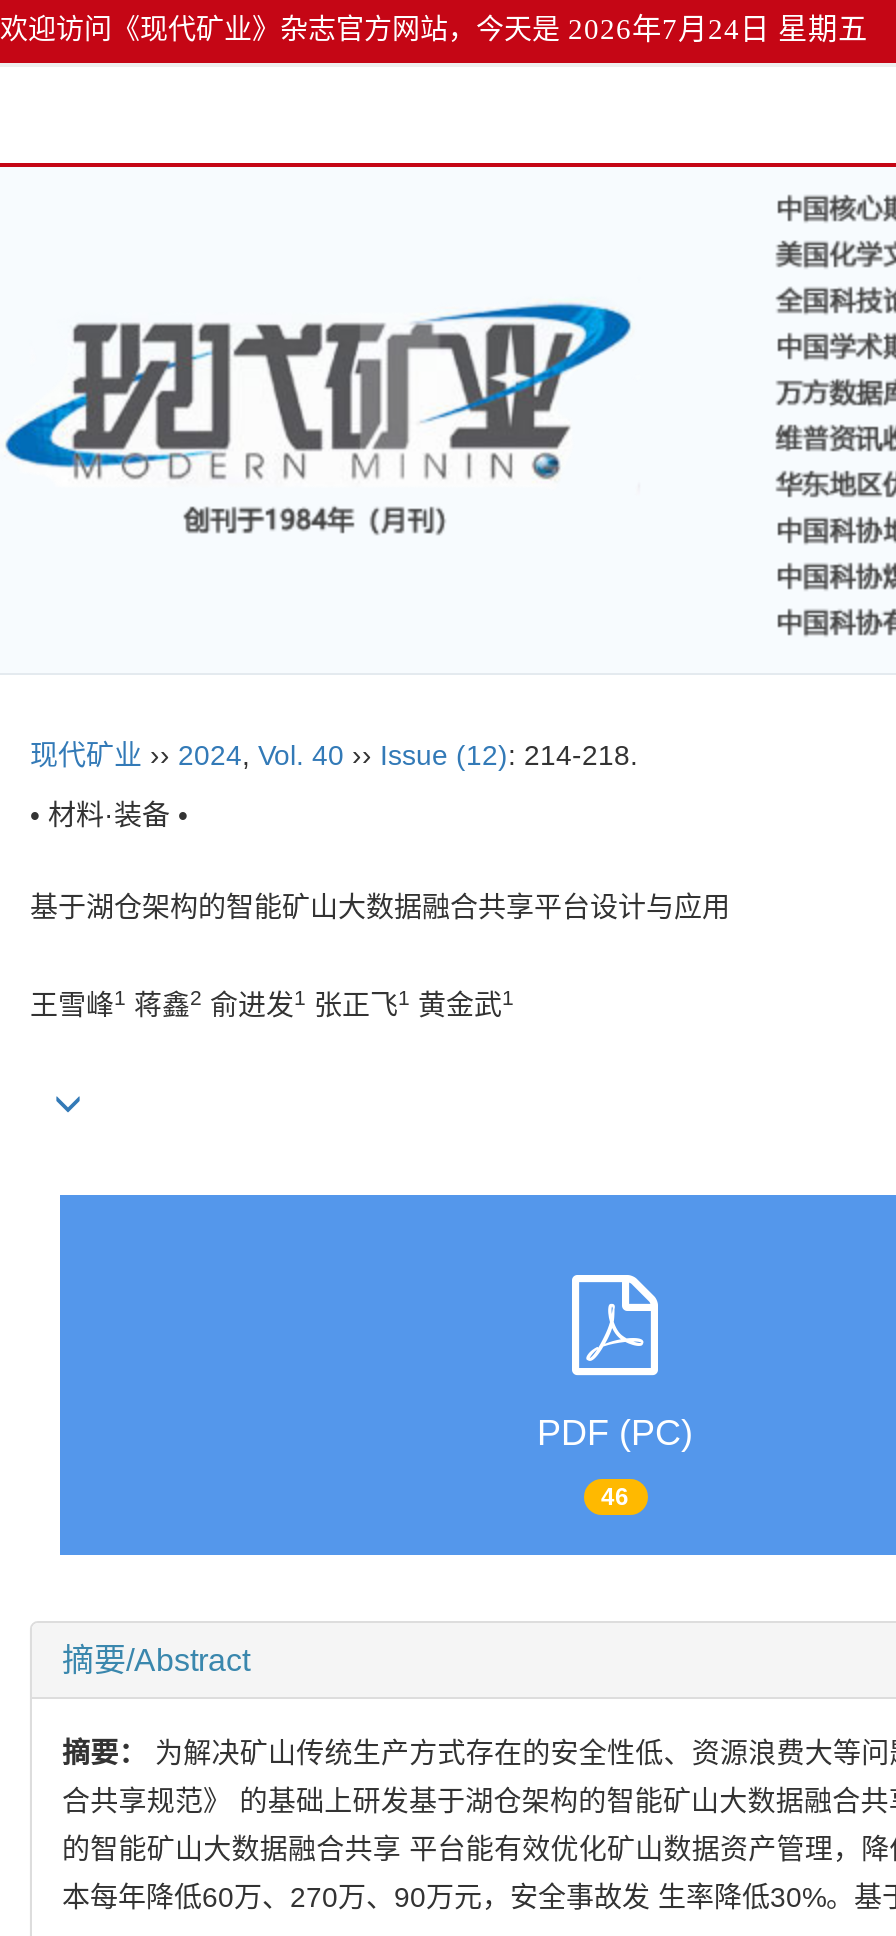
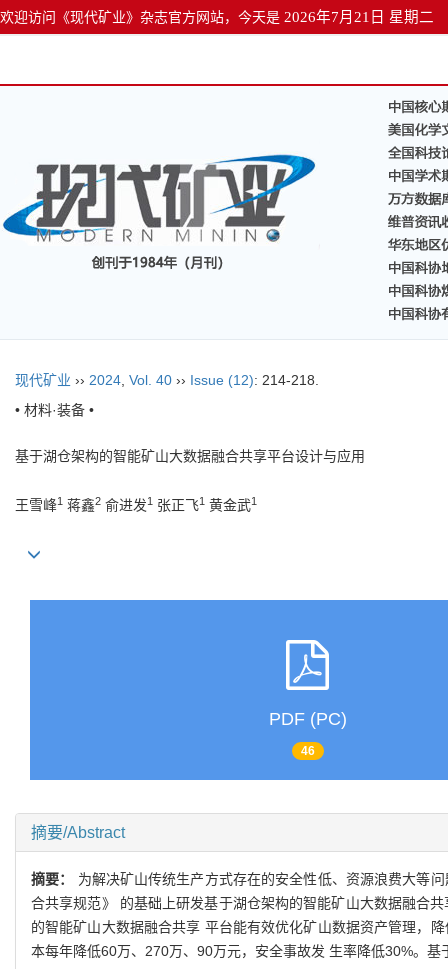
[0,13,868,45] 欢迎访问《现代矿业》杂志官方网站，今天是2026年7月24日 星期五 -> [0,9,434,25] 欢迎访问《现代矿业》杂志官方网站，今天是2026年7月21日 星期二

